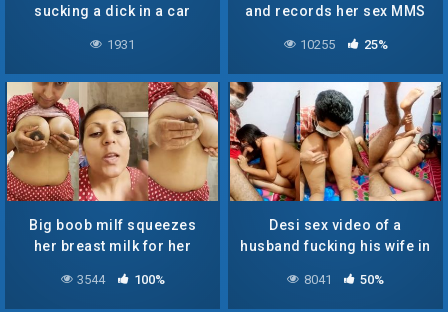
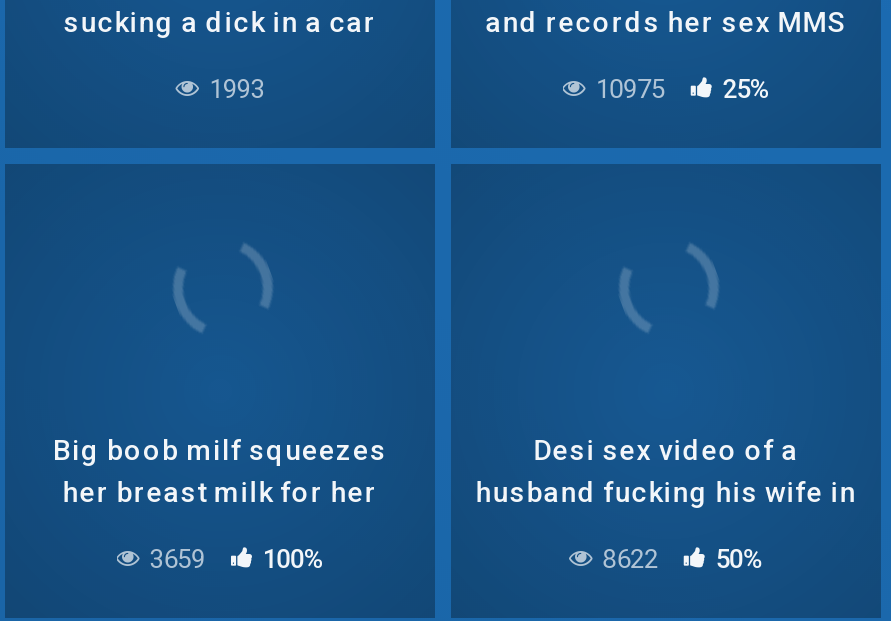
[104,37,135,52] 1931 -> [203,75,265,105] 1993
[297,37,387,52] 10255 25% -> [590,75,770,105] 10975 25%
[6,81,219,202] [image] -> none
[229,81,442,202] [image] -> none
[74,272,164,287] 3544 100% -> [144,545,324,575] 3659 100%
[301,272,384,287] 8041 50% -> [597,545,763,575] 8622 50%

